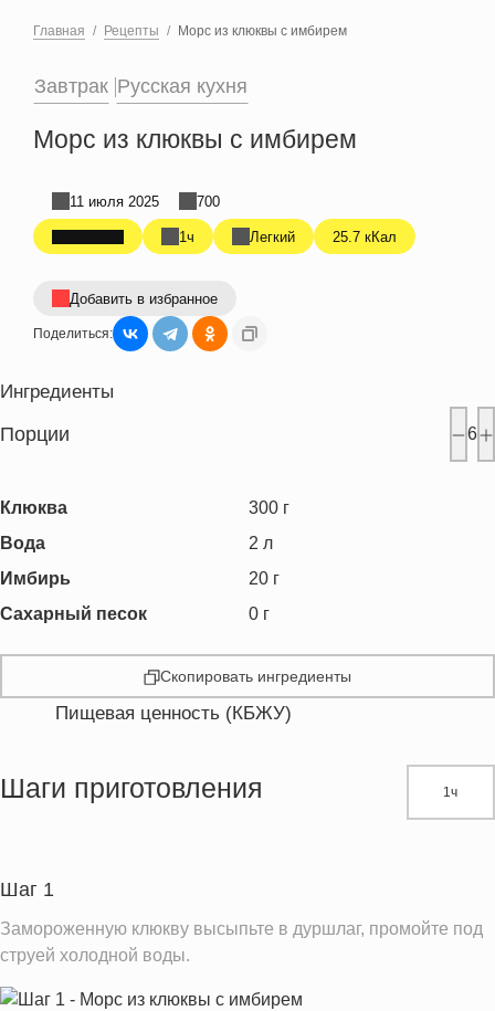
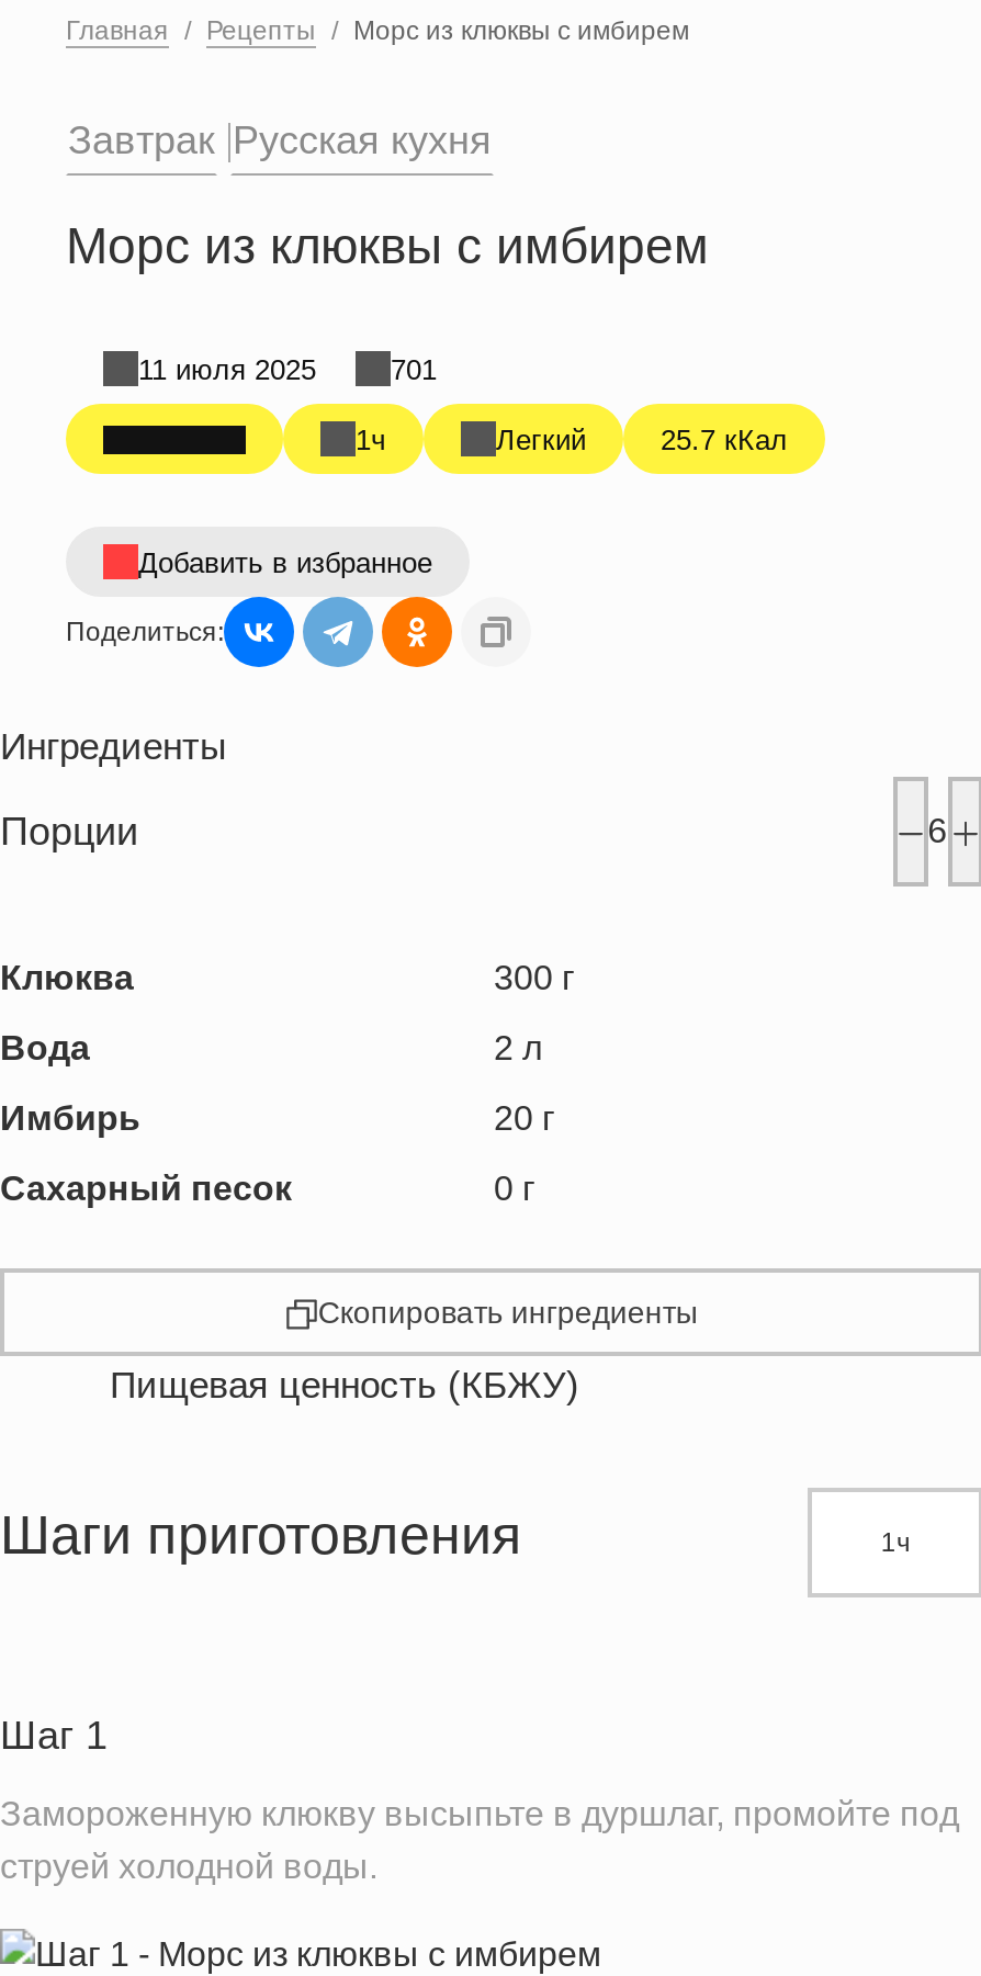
[197,193,220,209] 700 -> [391,352,437,385] 701

